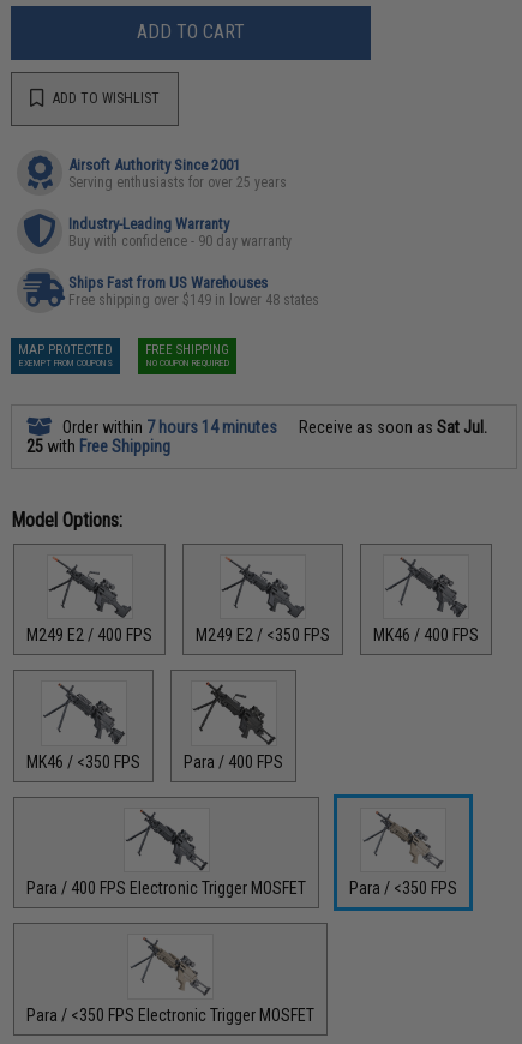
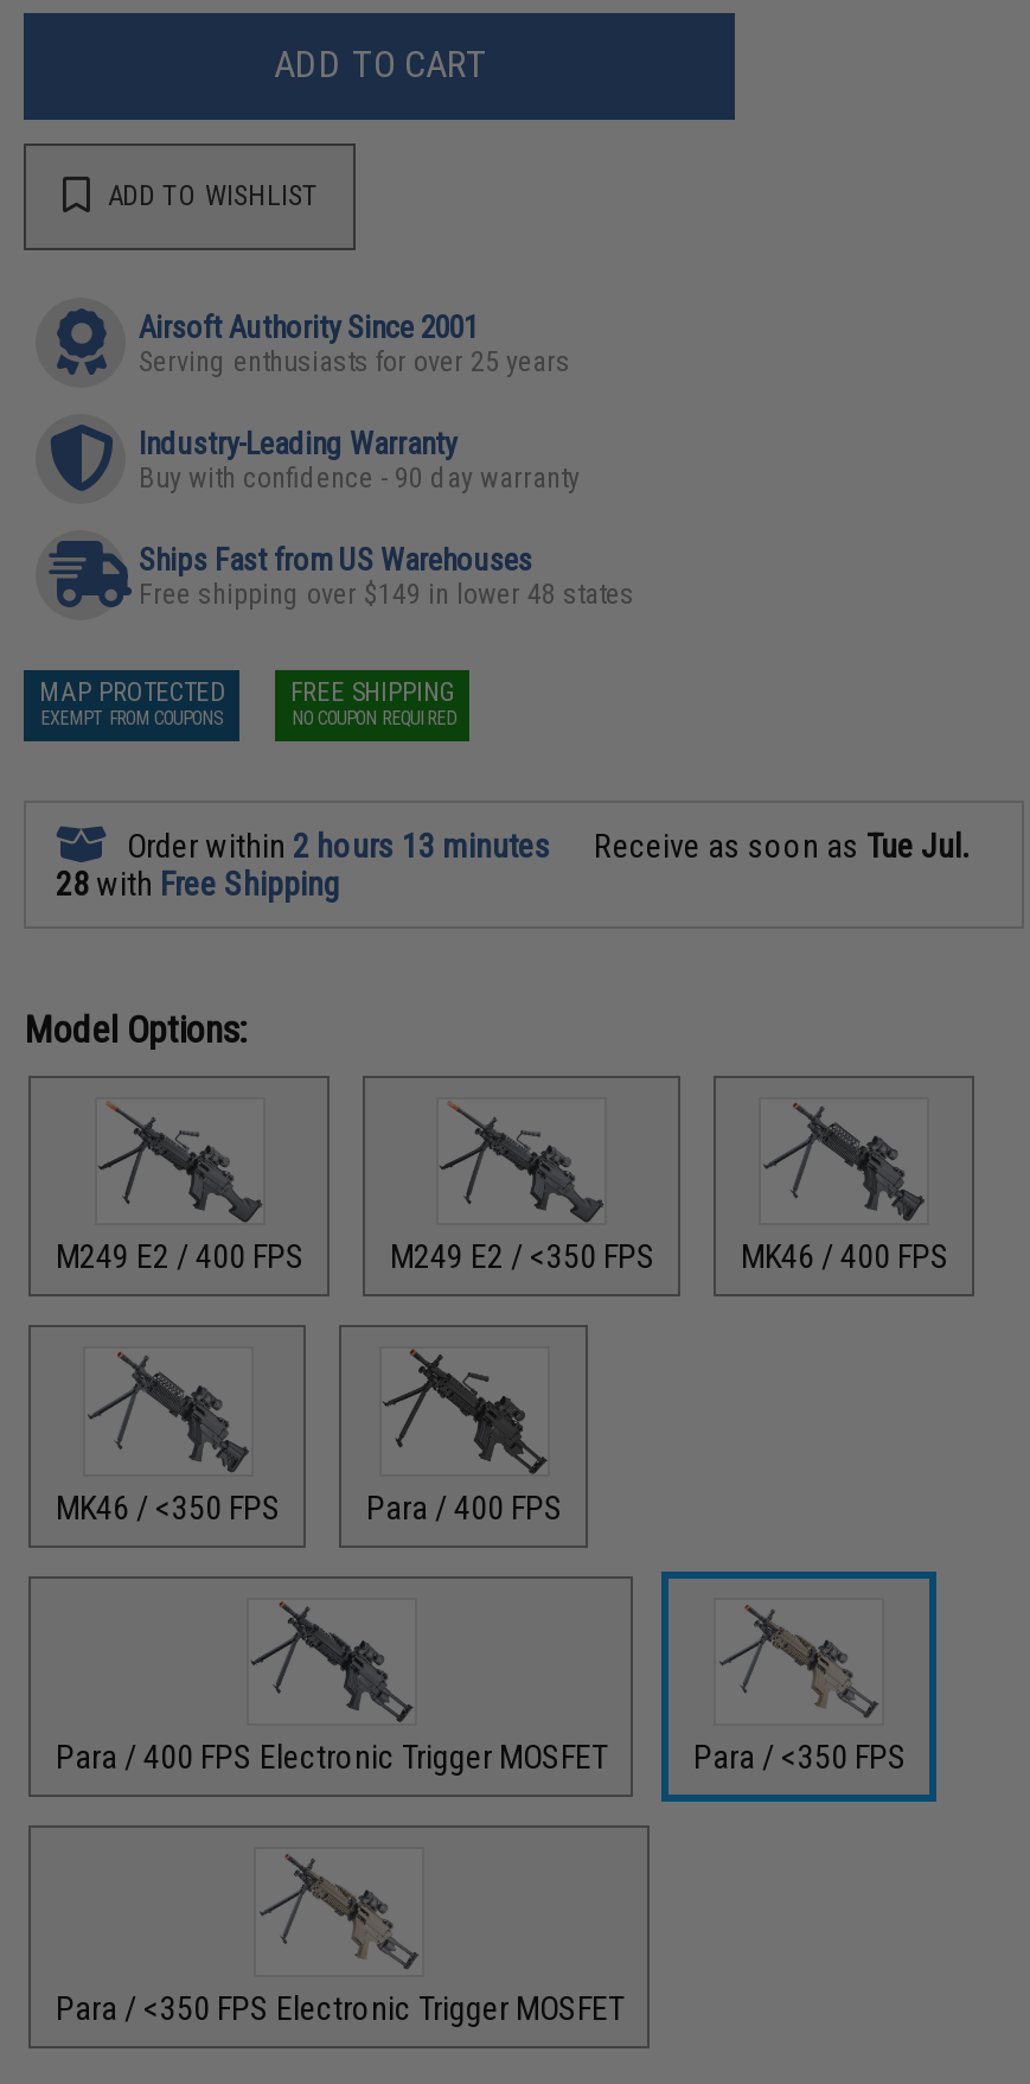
[59,417,278,436] Order within 7 hours 14 minutes -> [119,826,551,863] Order within 2 hours 13 minutes
[296,417,488,436] Receive as soon as Sat Jul. -> [586,826,968,863] Receive as soon as Tue Jul.
[27,436,171,455] 25 with Free Shipping -> [55,863,340,901] 28 with Free Shipping

